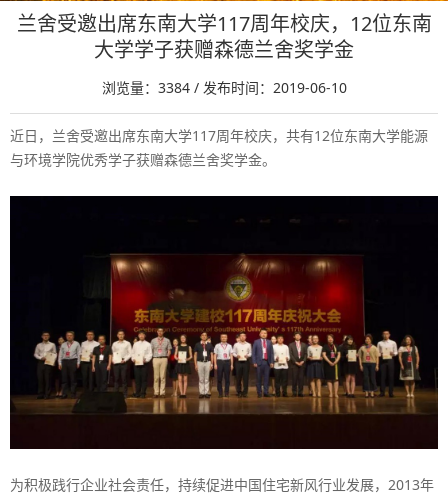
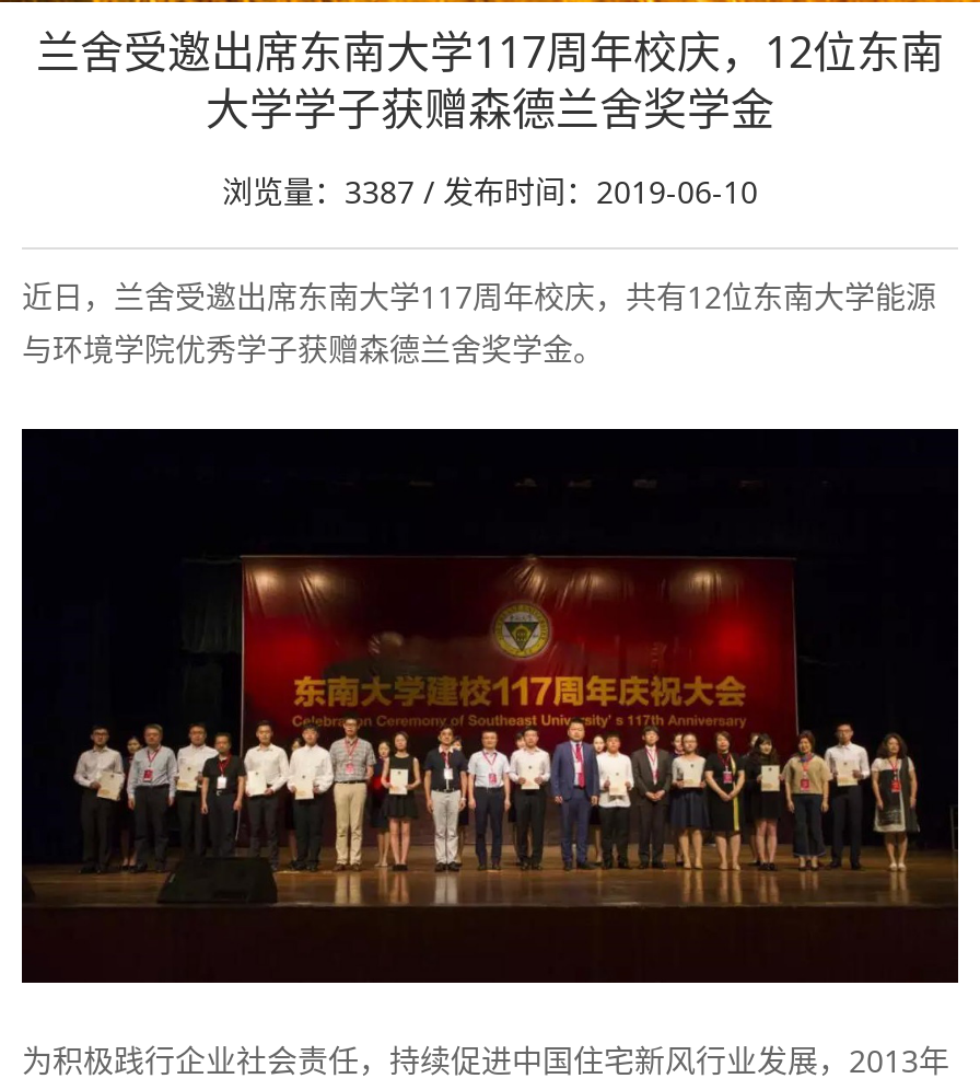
[101,78,346,97] 浏览量：3384 / 发布时间：2019-06-10 -> [222,171,758,212] 浏览量：3387 / 发布时间：2019-06-10

